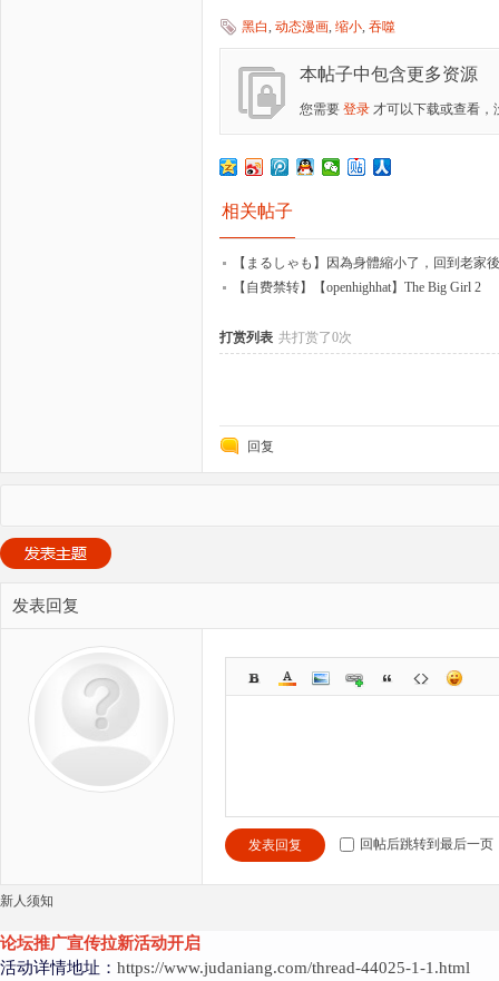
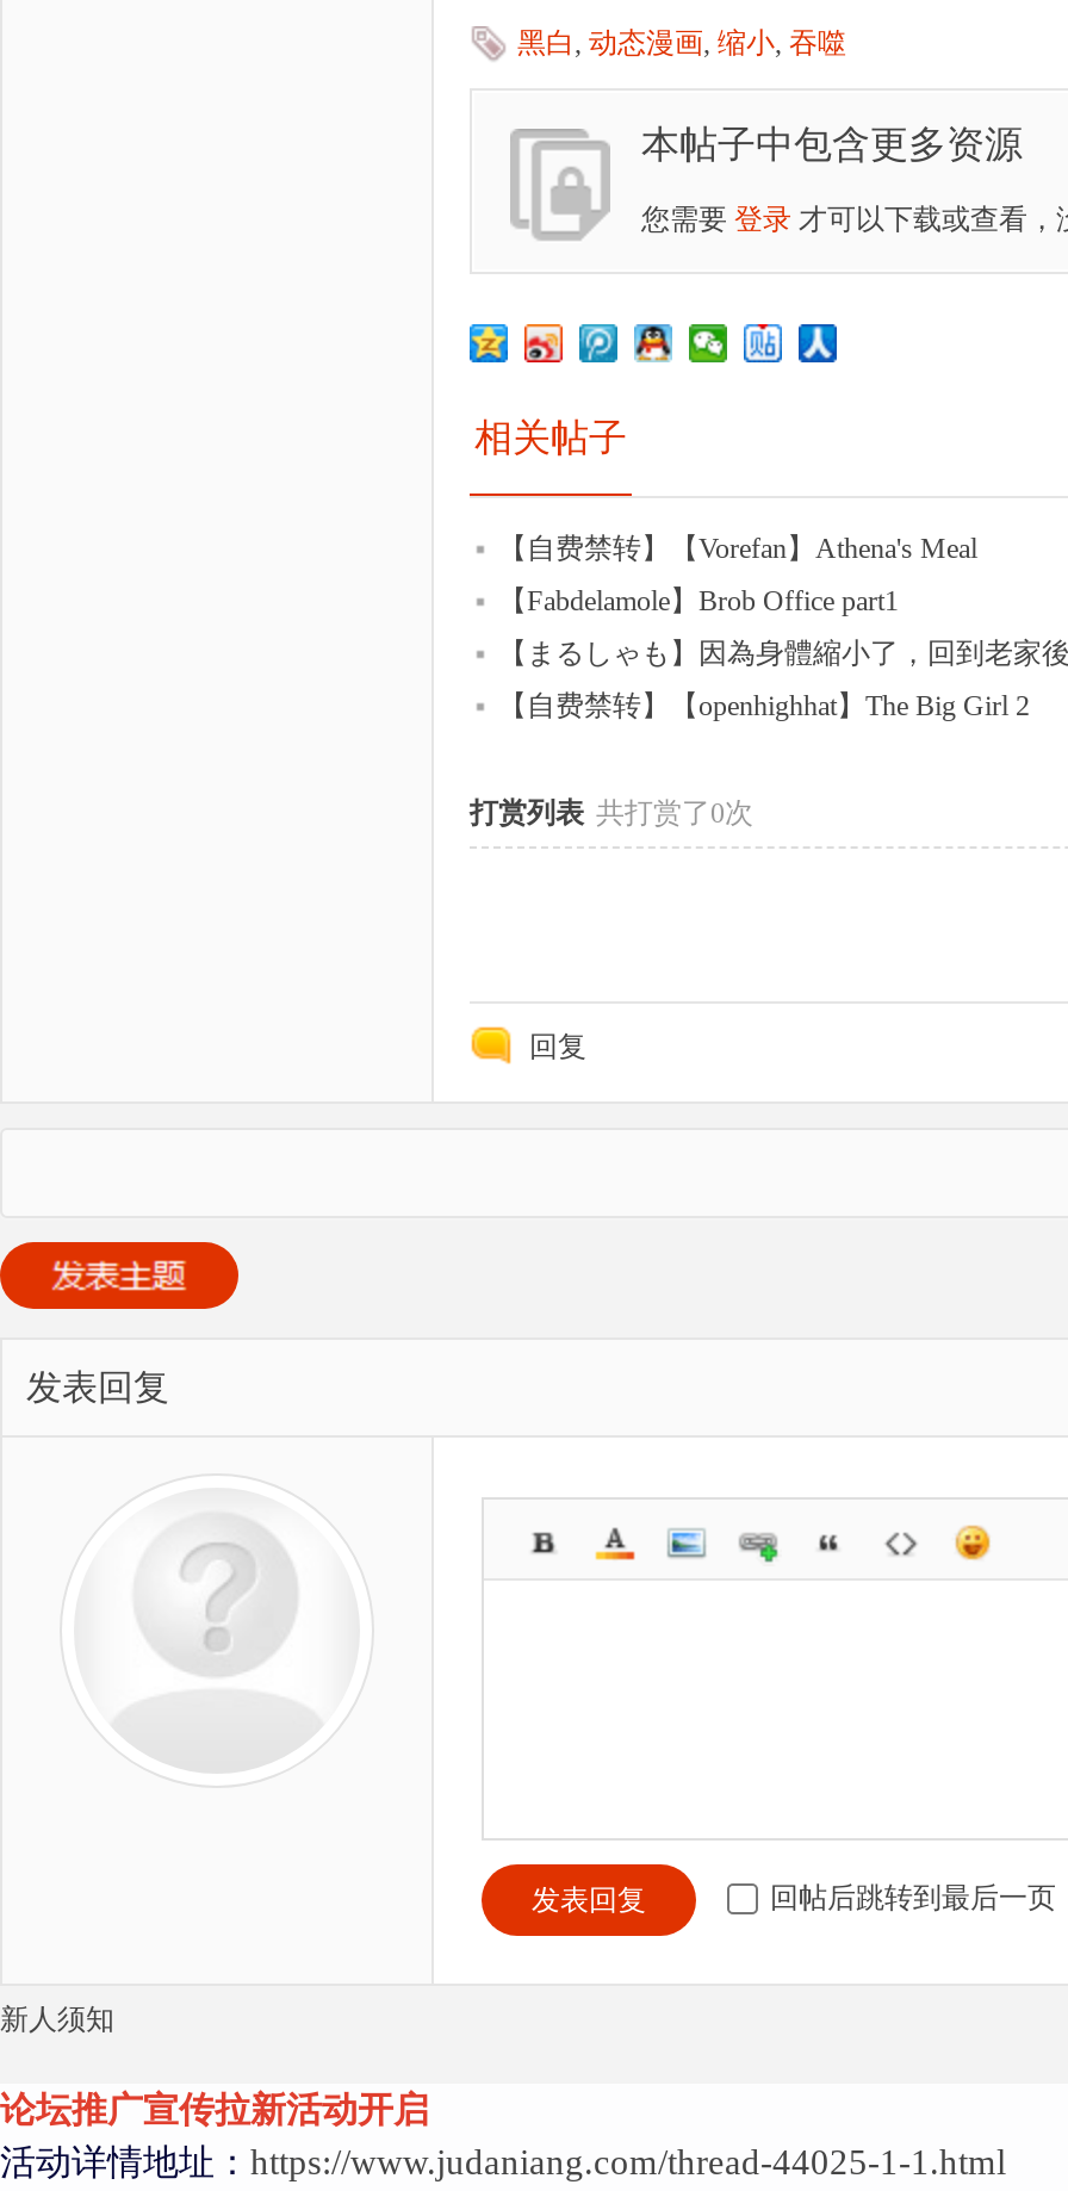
none -> [498,532,977,617] 【自费禁转】【Vorefan】Athena's Meal | 【Fabdelamole】Brob Office part1

